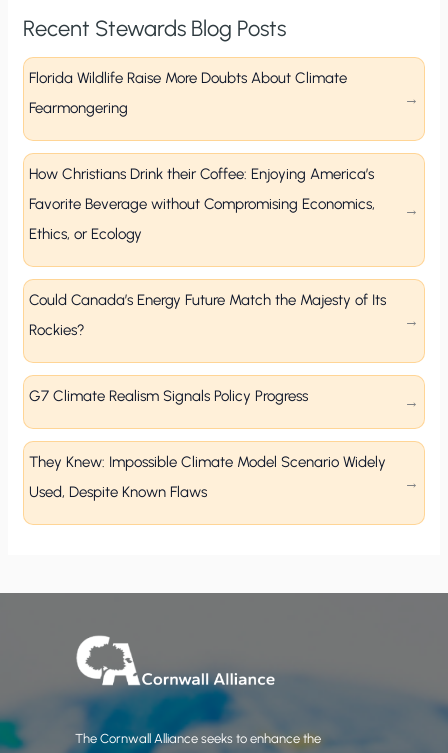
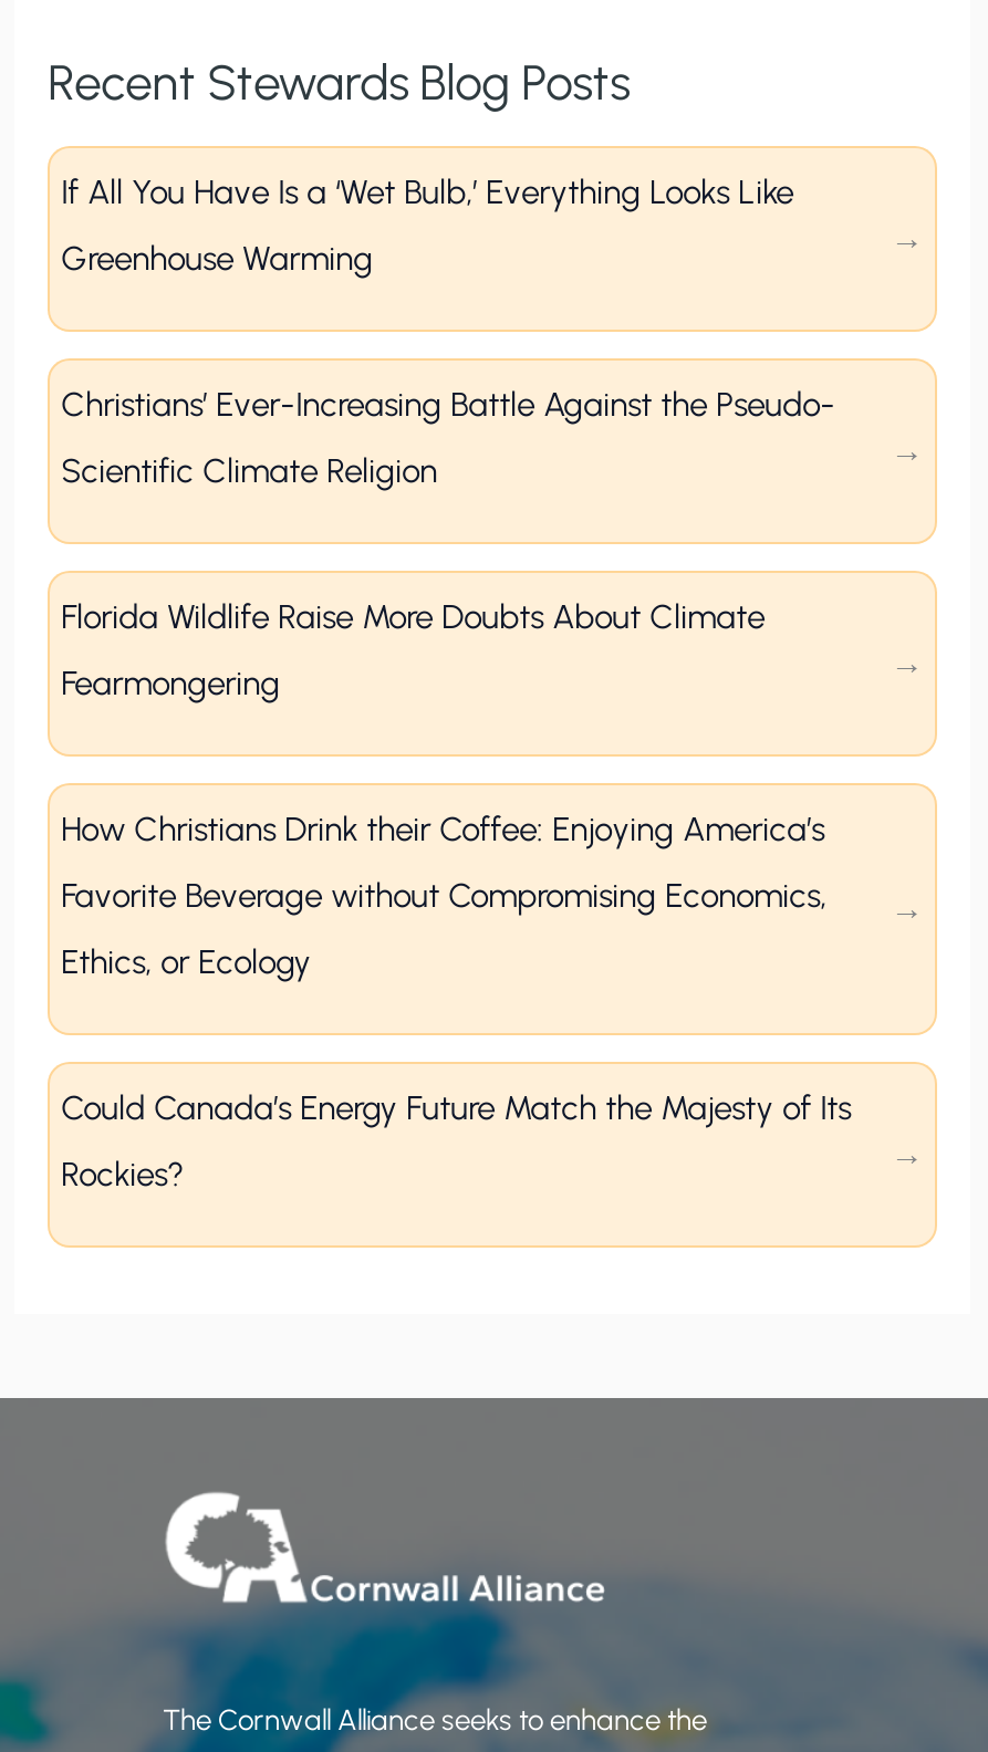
none -> [61,173,793,279] If All You Have Is a ‘Wet Bulb,’ Everything Looks Like | Greenhouse Warming
none -> [61,385,836,491] Christians’ Ever-Increasing Battle Against the Pseudo- | Scientific Climate Religion
moved [29,69,386,339] -> [61,597,851,1195]: Florida Wildlife Raise More Doubts About Climate | Fearmongering | How Christians Drink their Coffee: Enjoying America’s | Favorite Beverage without Compromising Economics, | Ethics, or Ecology | Could Canada’s Energy Future Match the Majesty of Its | Rockies?
[29,387,308,405] G7 Climate Realism Signals Policy Progress -> none
[29,453,386,501] They Knew: Impossible Climate Model Scenario Widely | Used, Despite Known Flaws -> none

